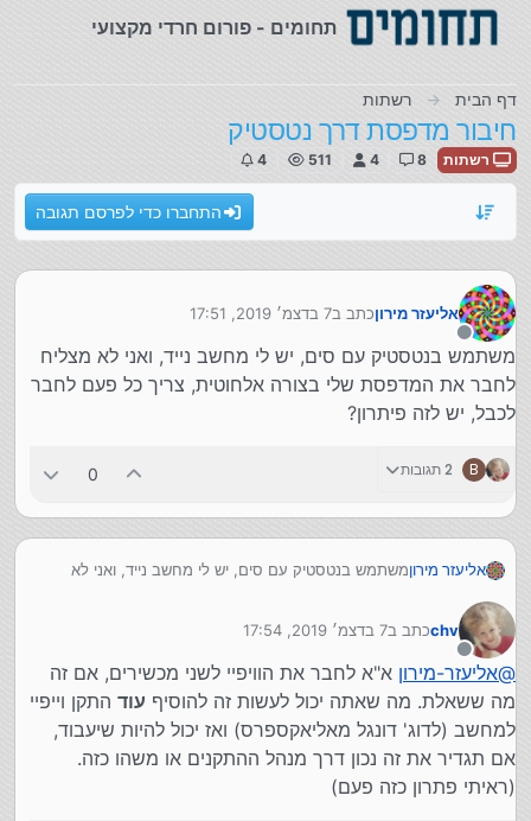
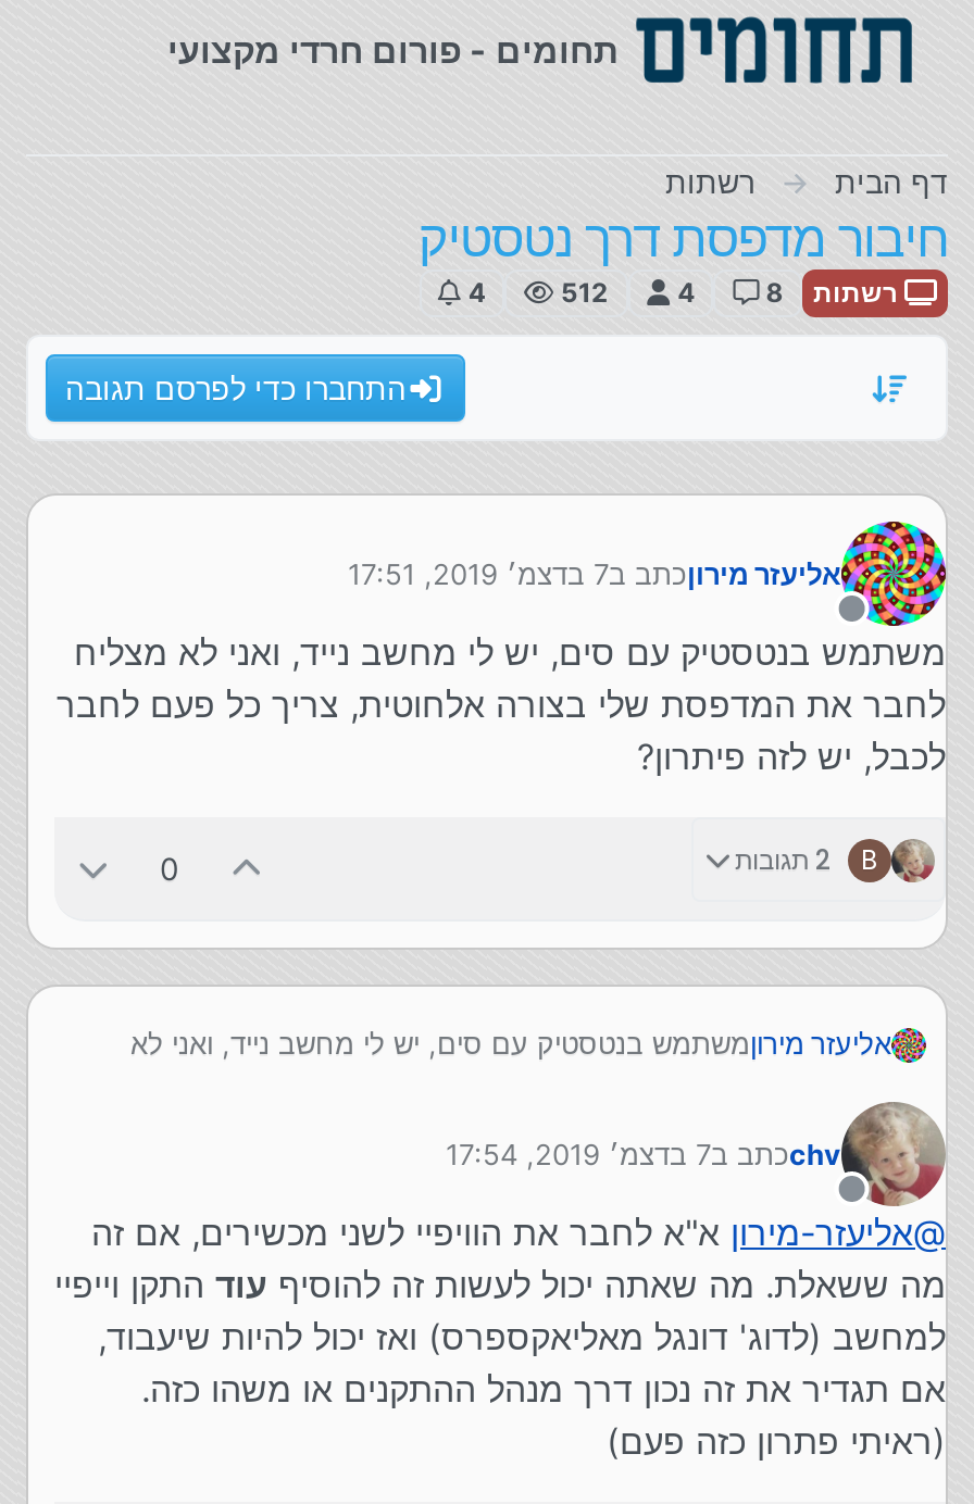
[308,151,332,169] 511 -> [561,276,609,309] 512

